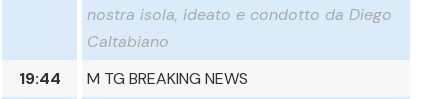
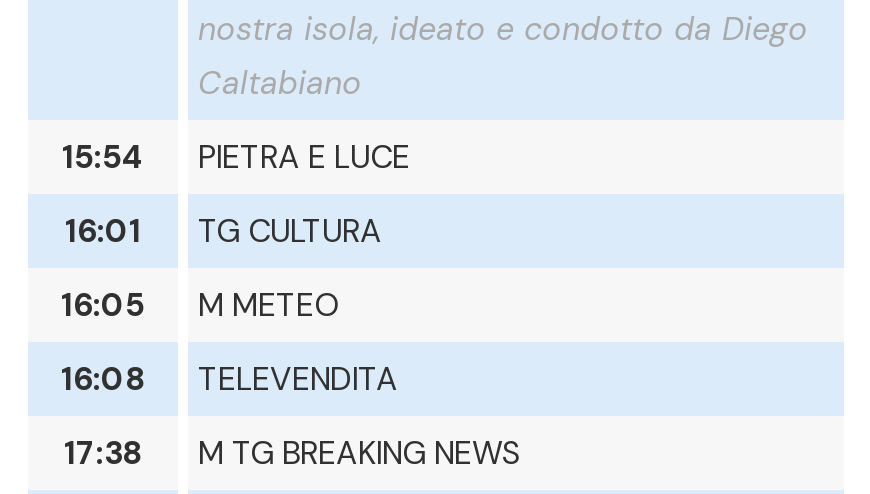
[18,68,60,89] 19:44 -> [61,137,410,475] 15:54 | PIETRA E LUCE | 16:01 | TG CULTURA | 16:05 | M METEO | 16:08 | TELEVENDITA | 17:38

